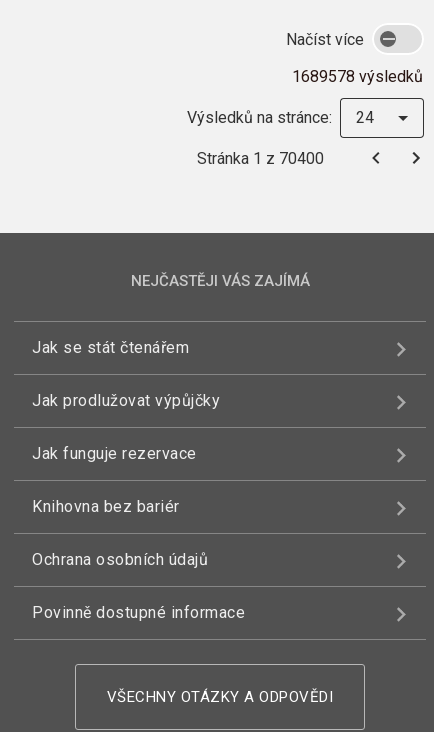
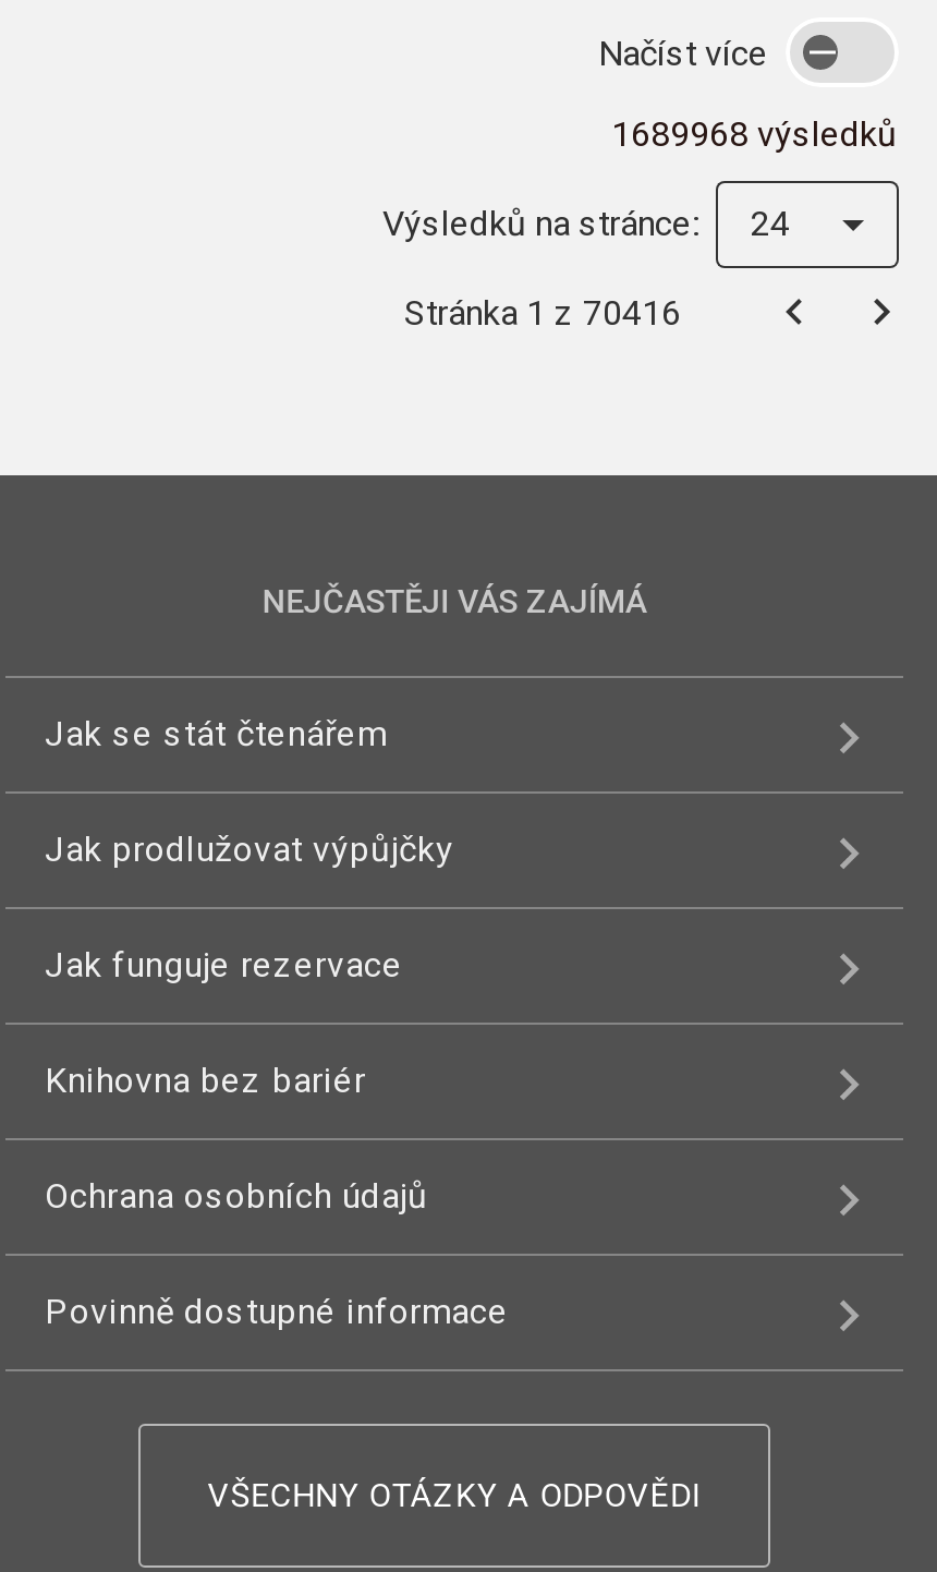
[292,67,423,86] 1689578 výsledků -> [611,113,897,155] 1689968 výsledků
[197,148,324,167] Stránka 1 z 70400 -> [404,291,681,332] Stránka 1 z 70416

